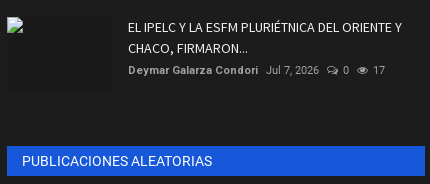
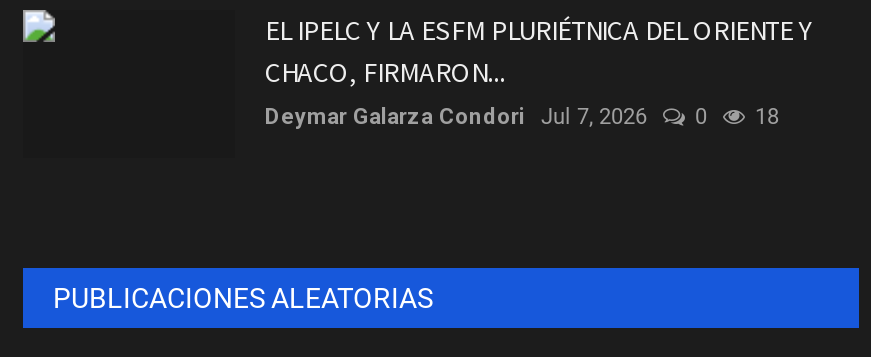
[128,64,385,77] Deymar Galarza Condori Jul 7, 2026 0 17 -> [265,104,779,130] Deymar Galarza Condori Jul 7, 2026 0 18

